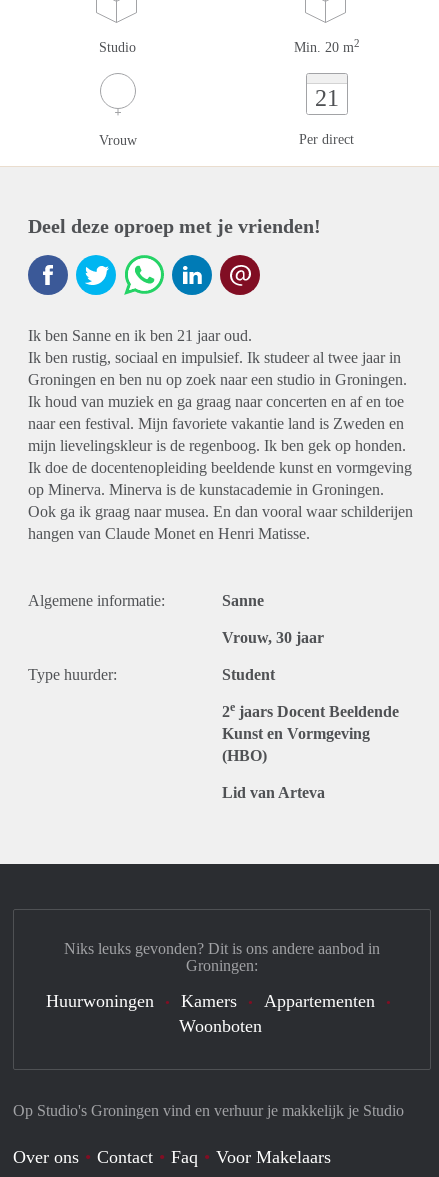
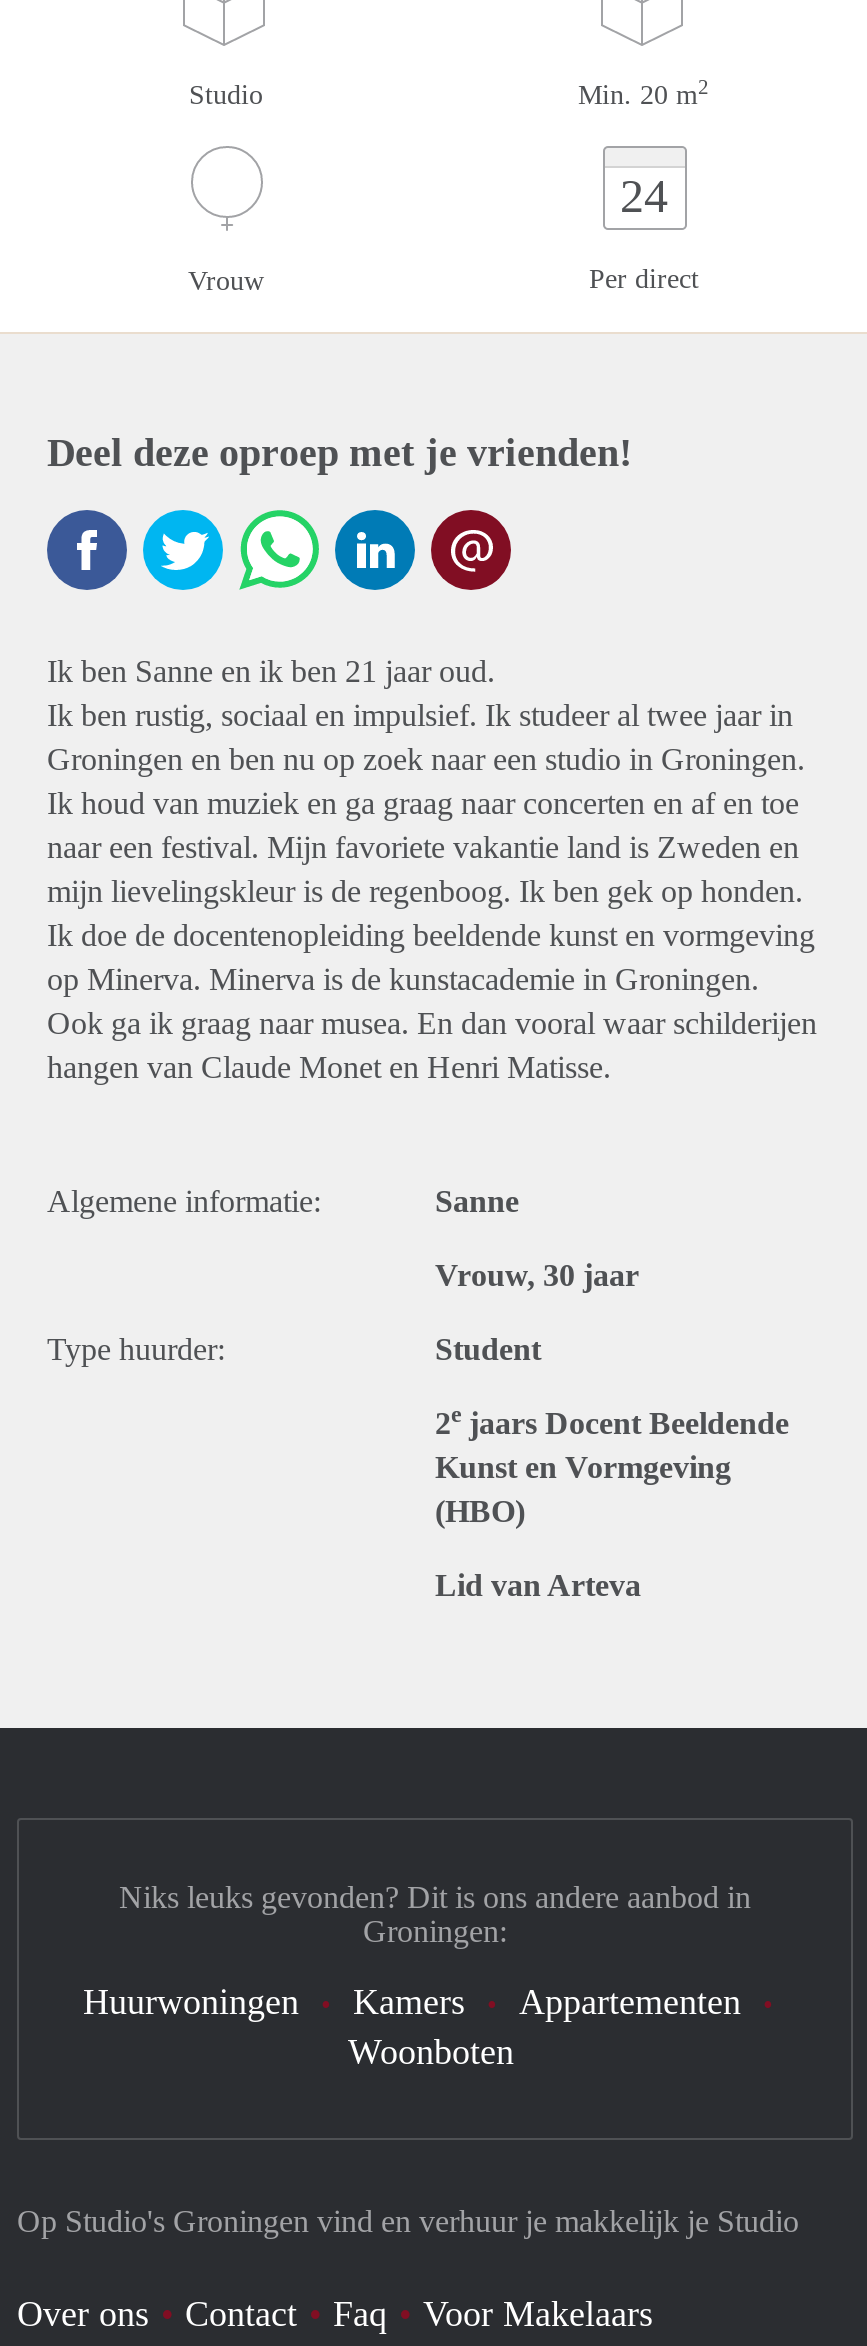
[314,85,338,111] 21 -> [620,170,668,222] 24

